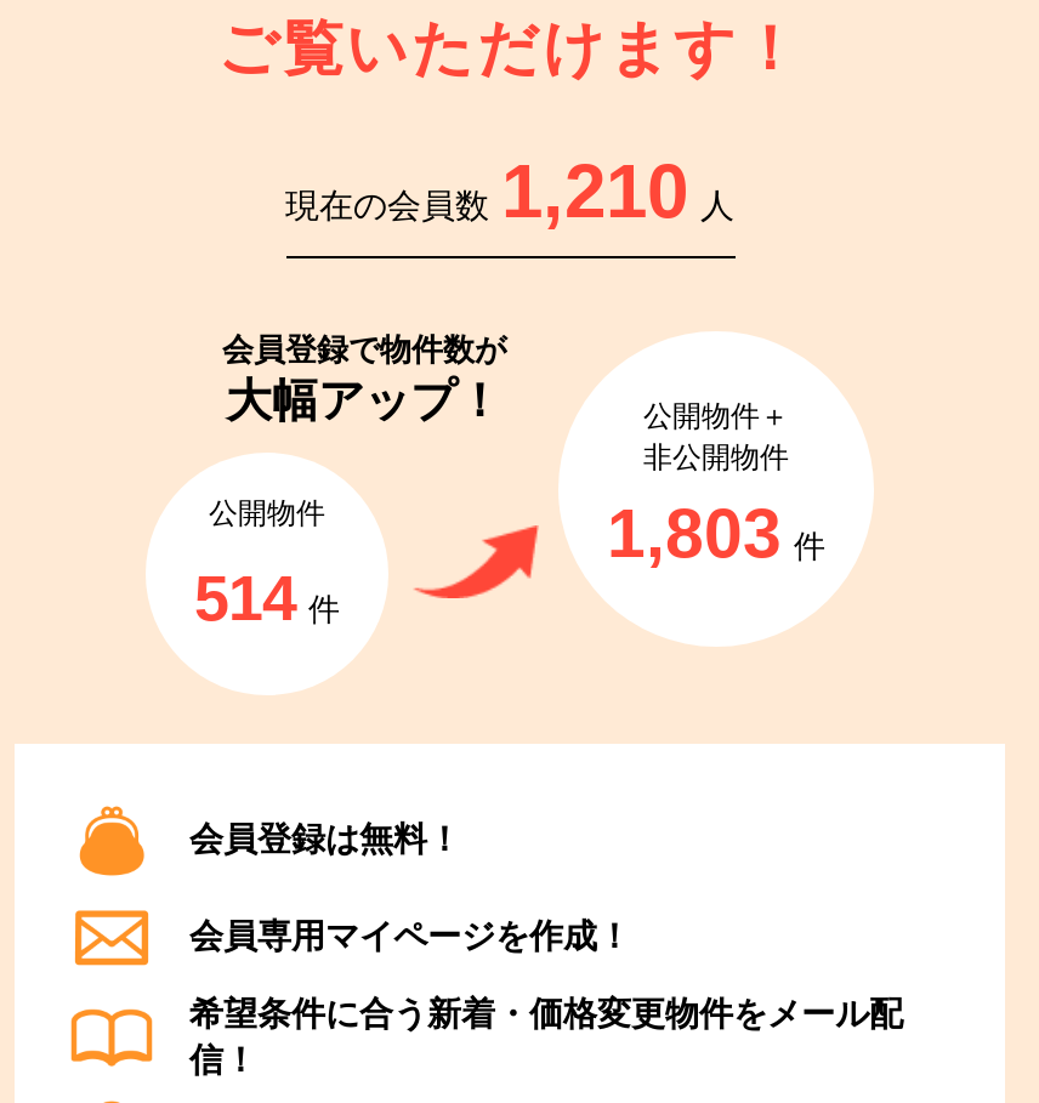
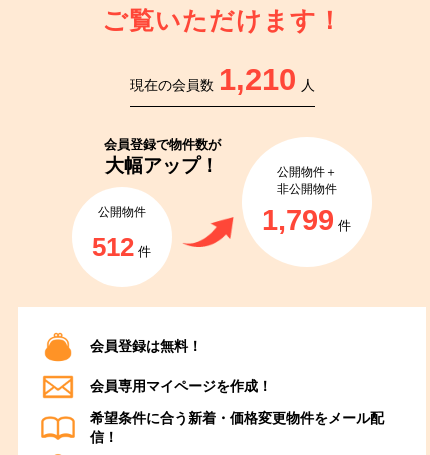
[607,493,825,571] 1,803 件 -> [262,204,352,236] 1,799 件
[194,561,340,634] 514 件 -> [92,232,152,262] 512 件

